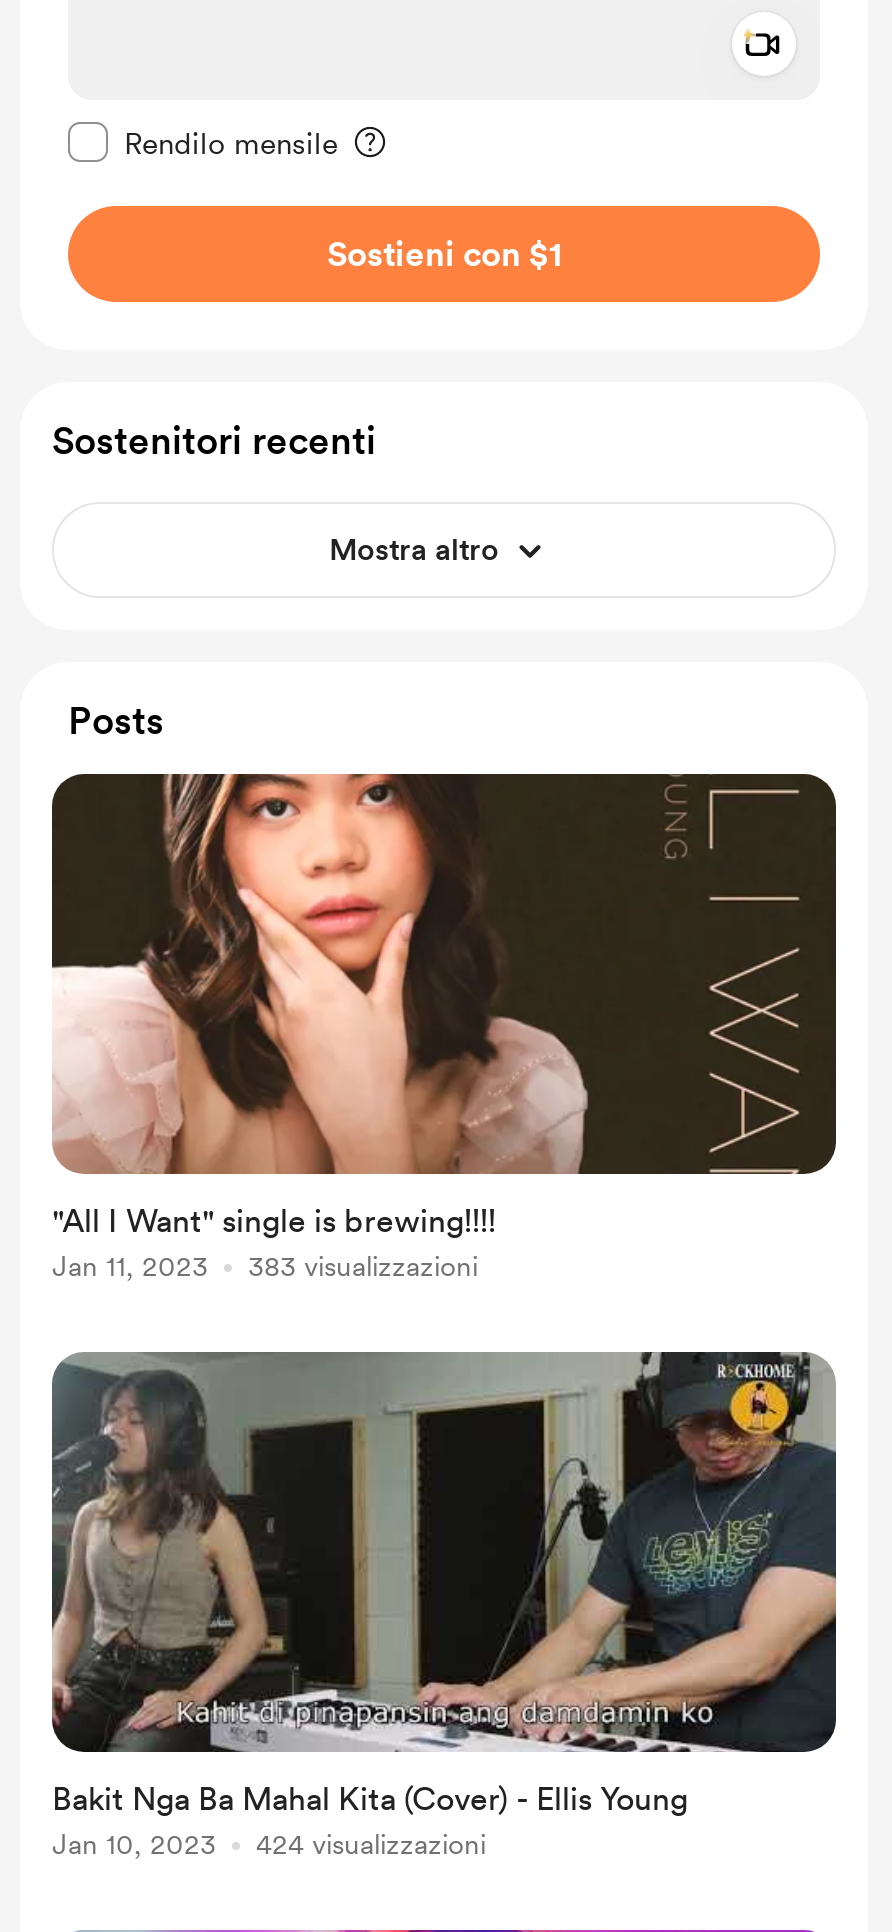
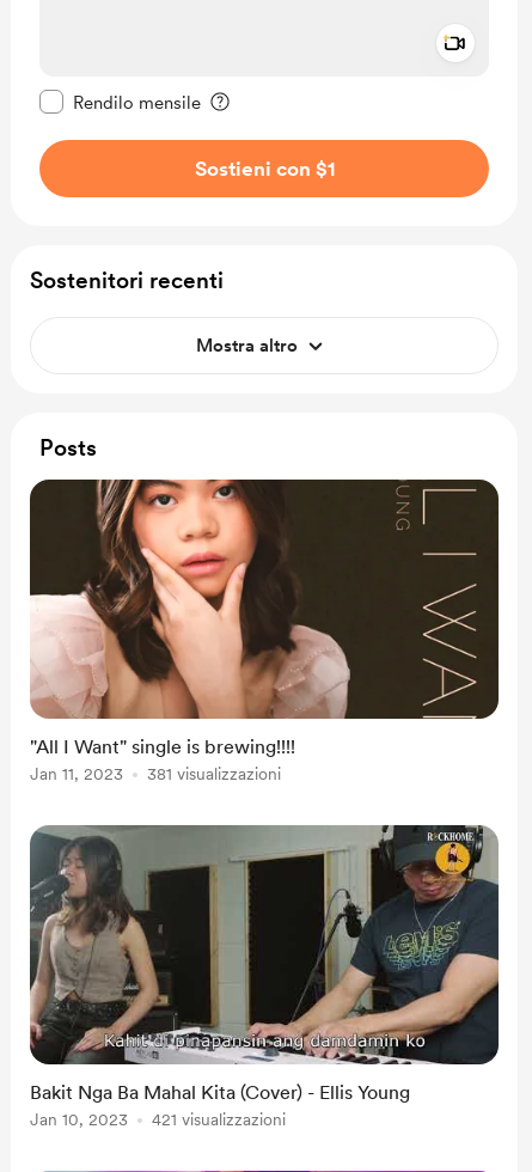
[248,1250,478,1282] 383 visualizzazioni -> [147,764,281,783] 381 visualizzazioni
[256,1828,486,1860] 424 visualizzazioni -> [152,1110,286,1129] 421 visualizzazioni

